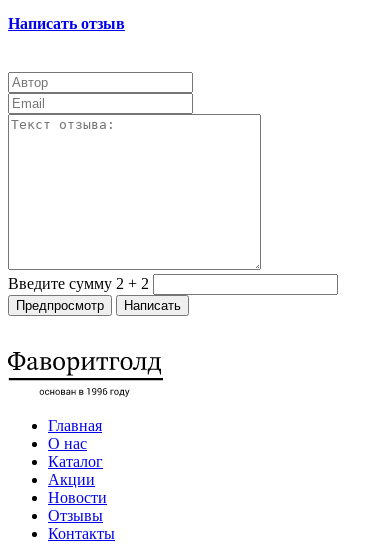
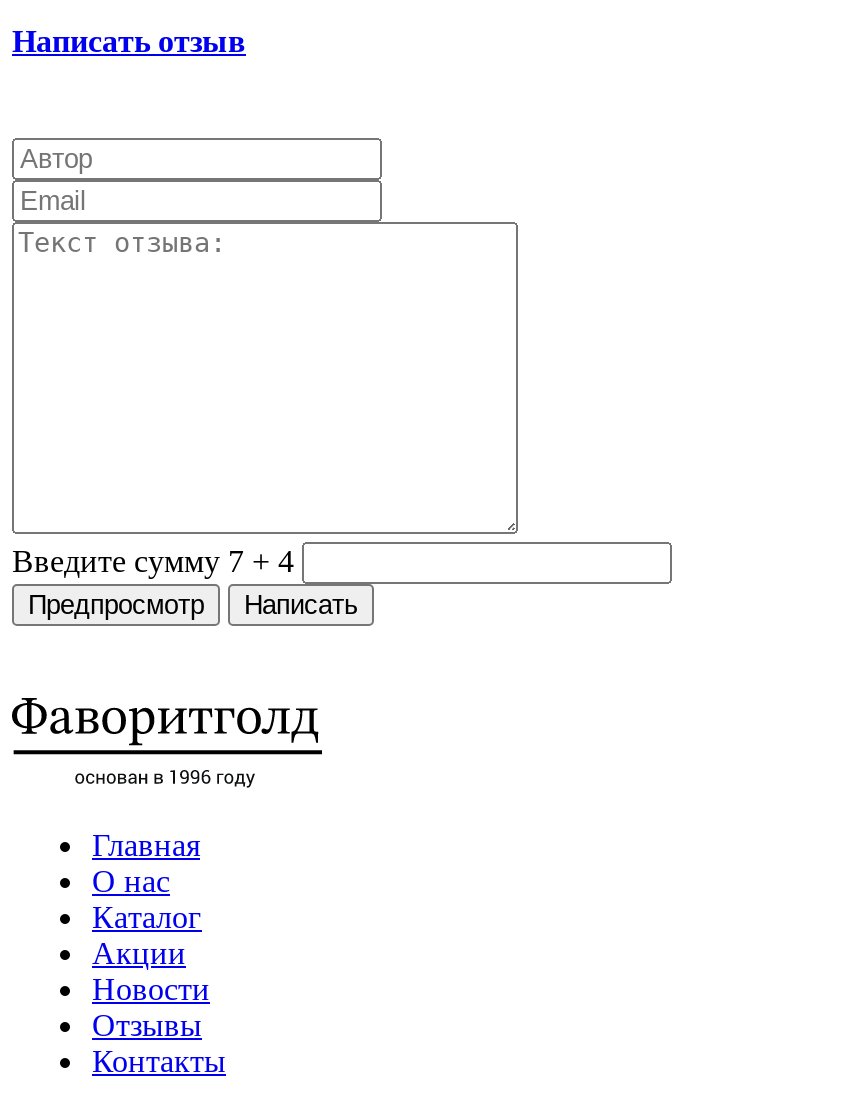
[8,275,149,292] Введите сумму 2 + 2 -> [12,544,294,578] Введите сумму 7 + 4

